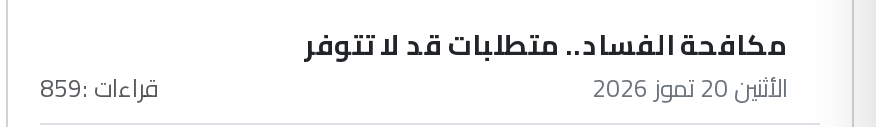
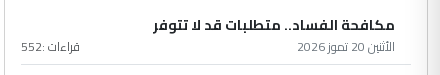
[40,65,158,111] قراءات : 859 -> [21,34,80,57] قراءات : 552

